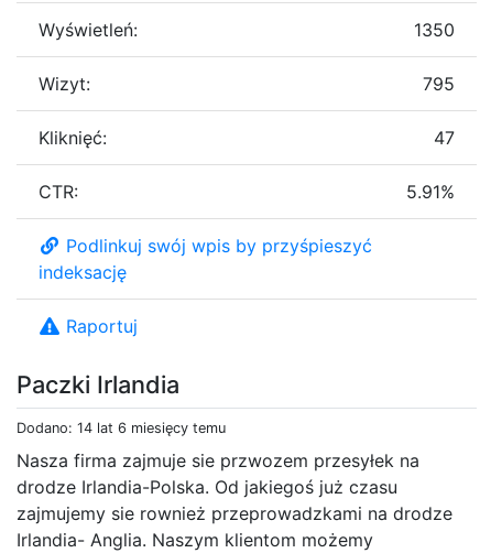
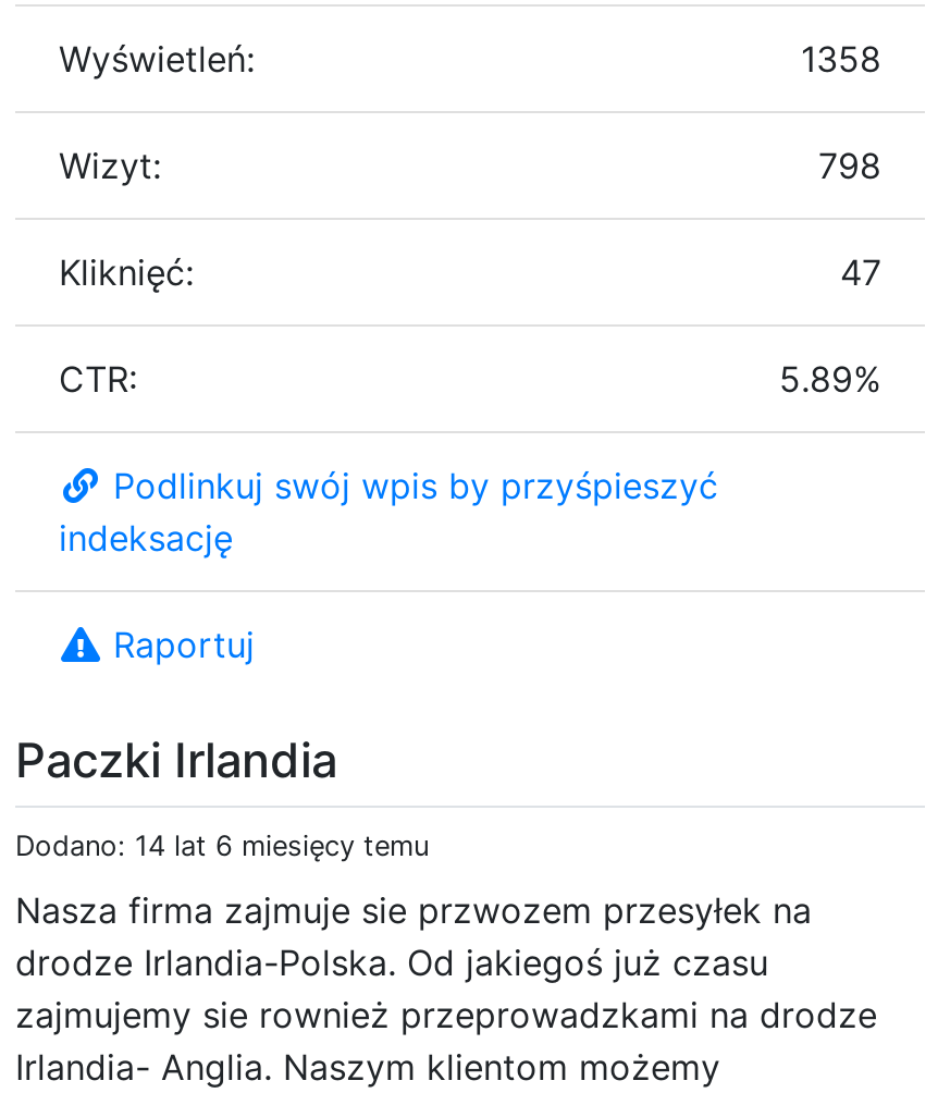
[414,18,455,40] 1350 -> [801,36,881,80] 1358
[423,72,455,94] 795 -> [818,143,881,186] 798
[406,180,455,202] 5.91% -> [779,356,881,400] 5.89%

